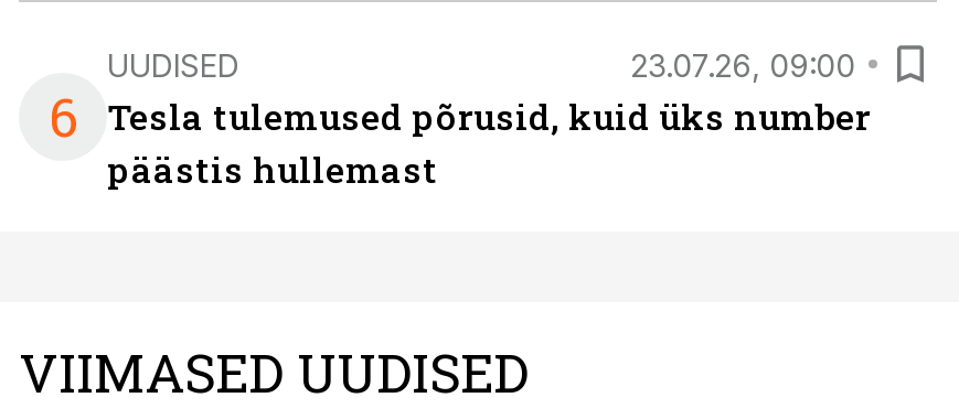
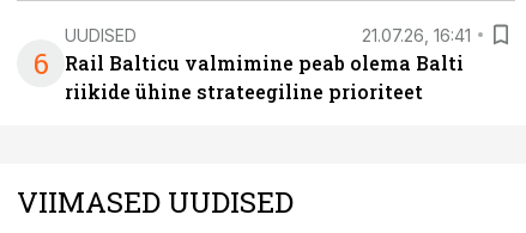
[107,45,871,192] 23.07.26, 09:00 | Tesla tulemused põrusid, kuid üks number | päästis hullemast -> [65,24,471,104] 21.07.26, 16:41 | Rail Balticu valmimine peab olema Balti | riikide ühine strateegiline prioriteet

